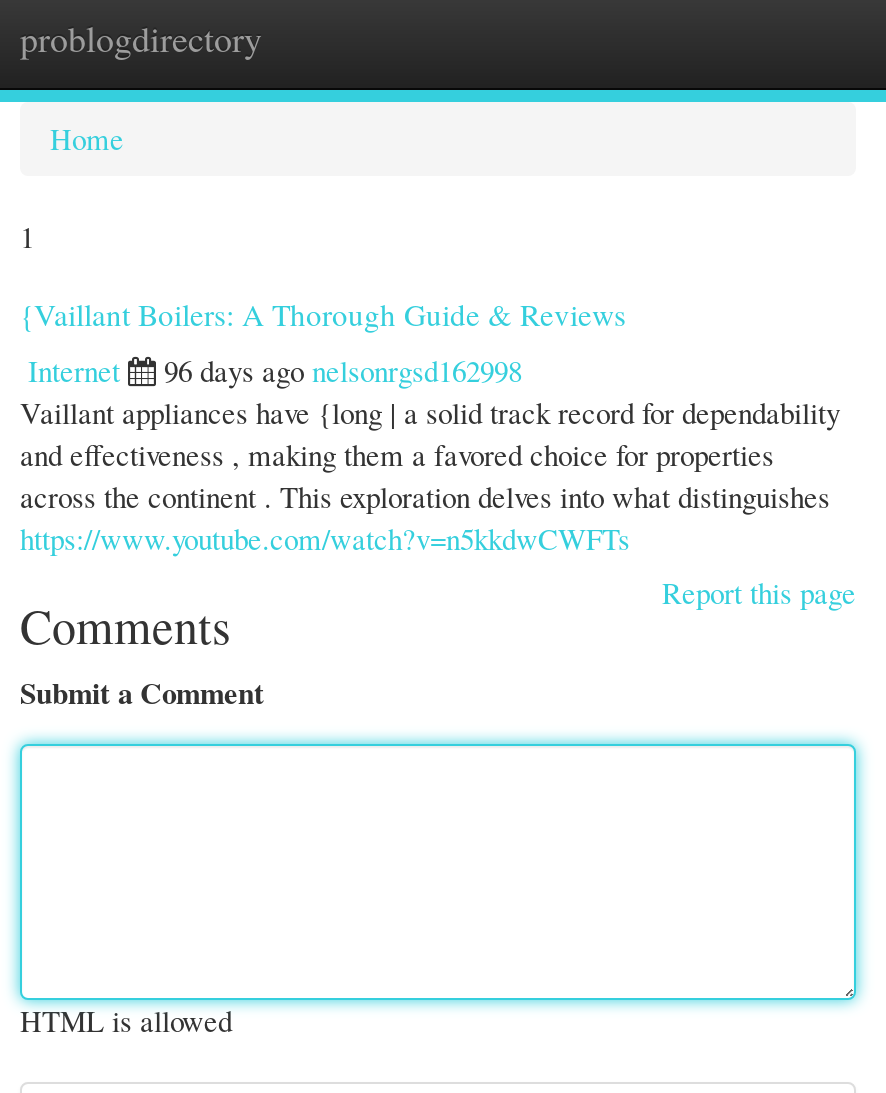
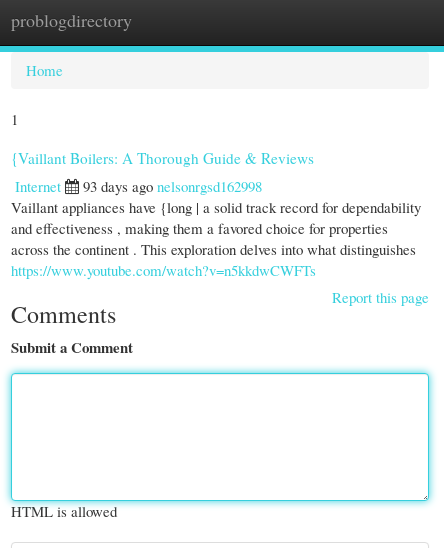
[164,350,522,390] 96 days ago nelsonrgsd162998 -> [83,176,262,196] 93 days ago nelsonrgsd162998

